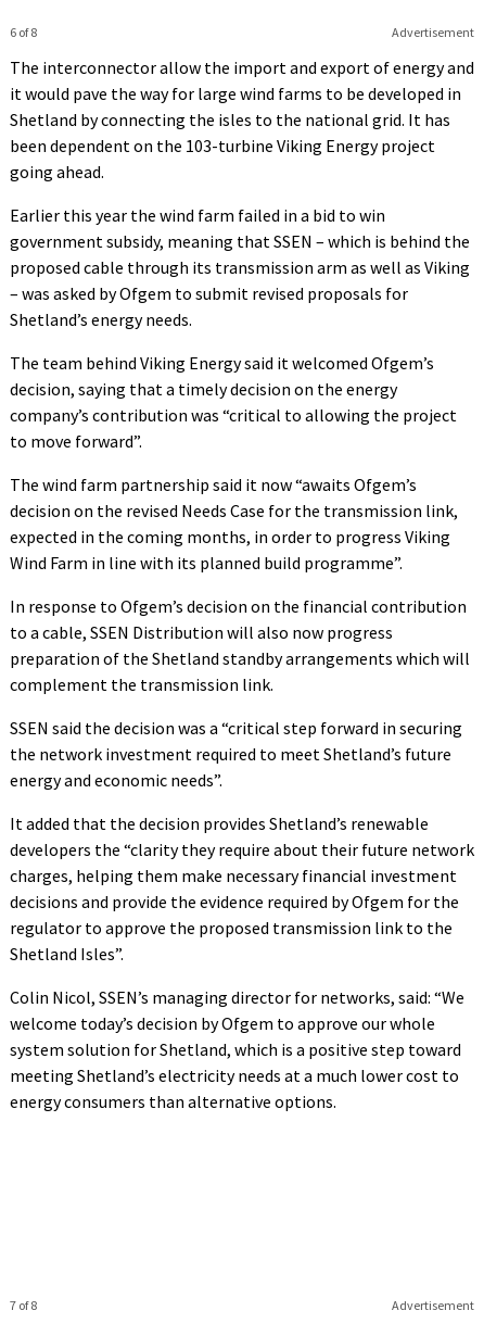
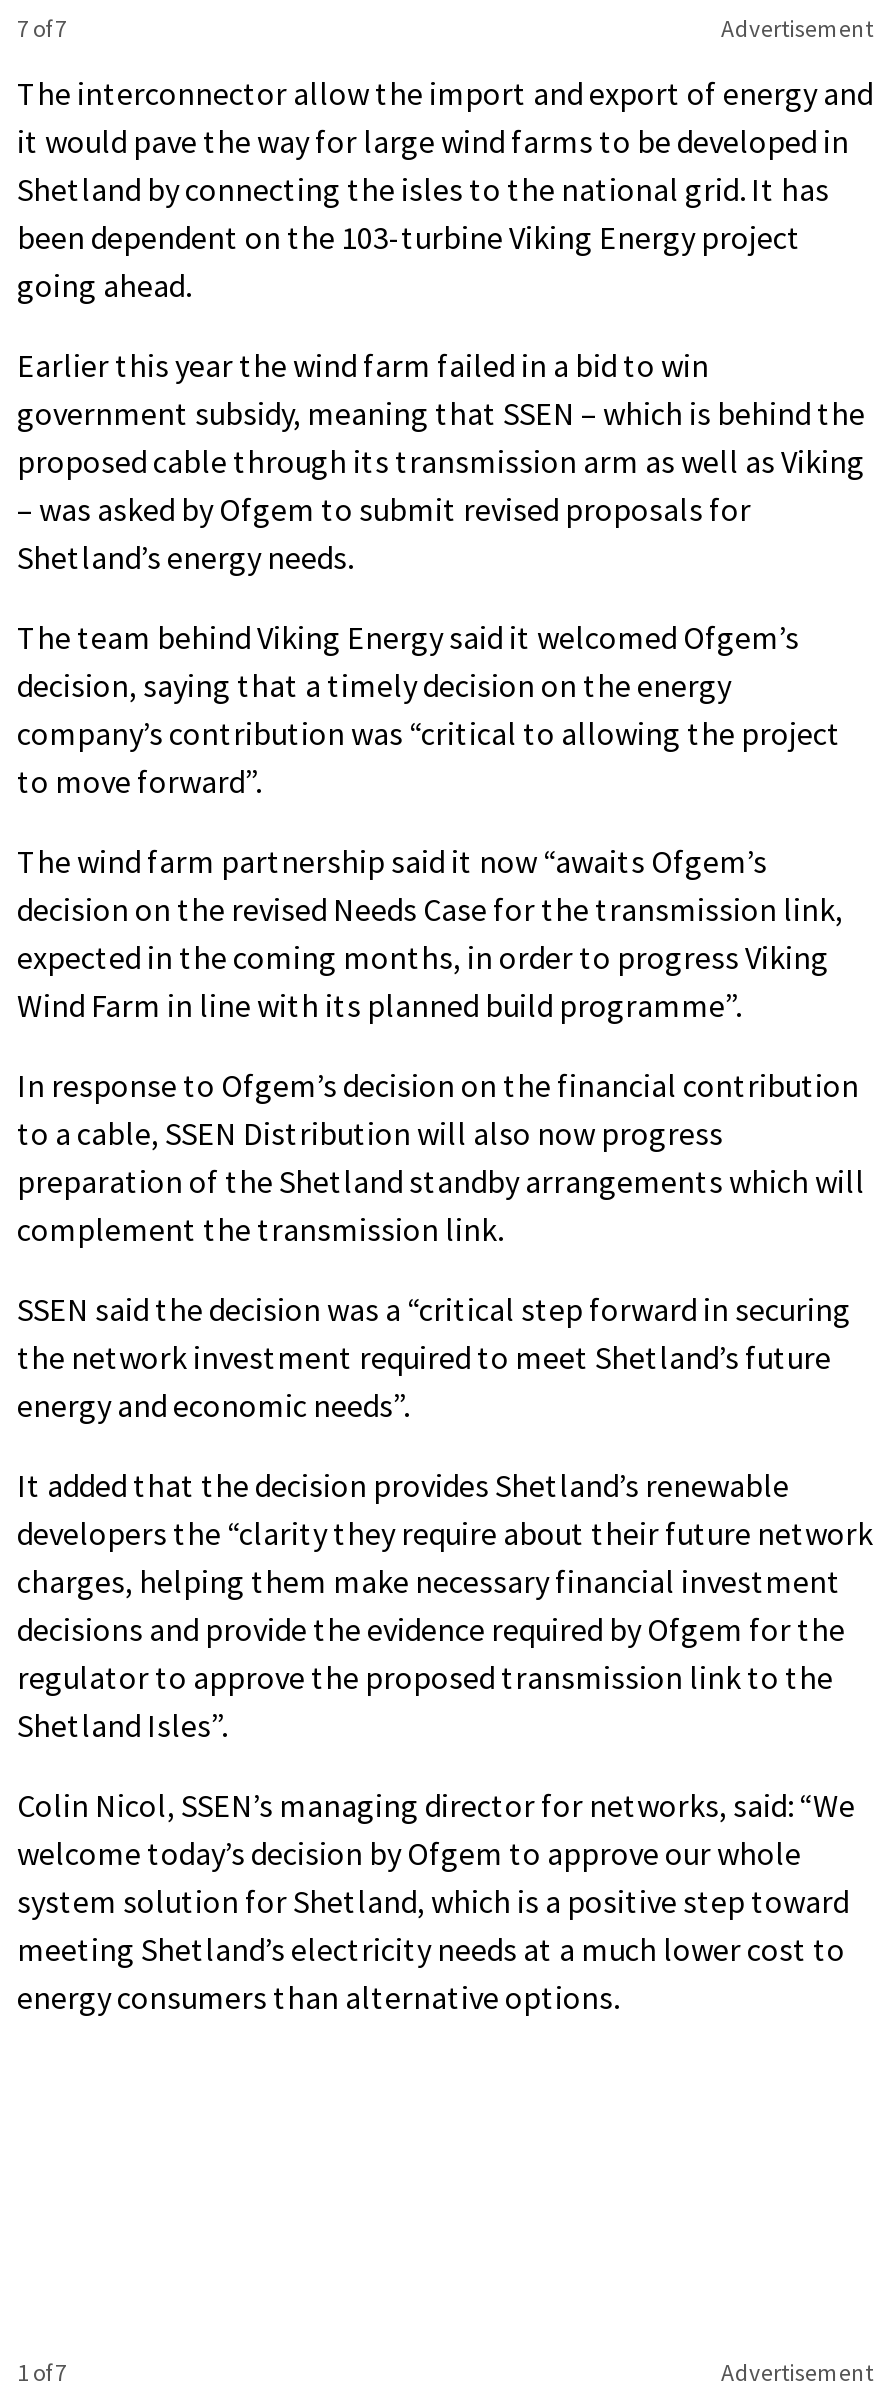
[10,24,37,40] 6 of 8 -> [17,13,67,43] 7 of 7
[10,1297,37,1313] 7 of 8 -> [17,2357,67,2387] 1 of 7

